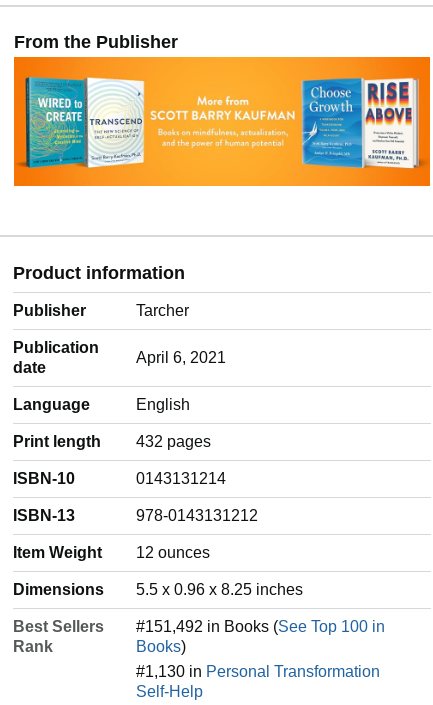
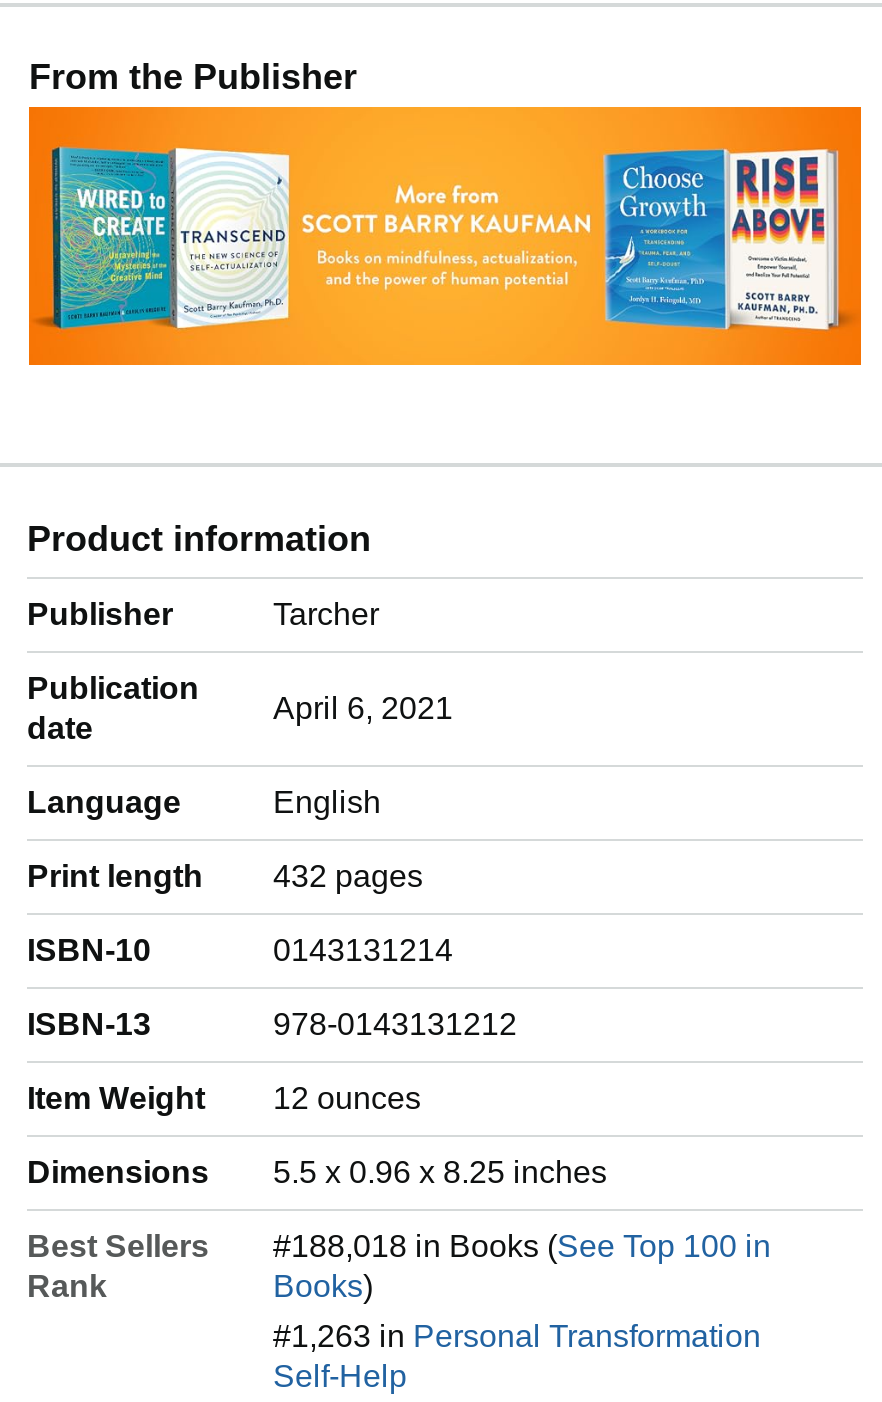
[136,618,385,635] #151,492 in Books (See Top 100 in -> [273,1229,771,1263] #188,018 in Books (See Top 100 in
[136,663,380,680] #1,130 in Personal Transformation -> [273,1319,761,1353] #1,263 in Personal Transformation

